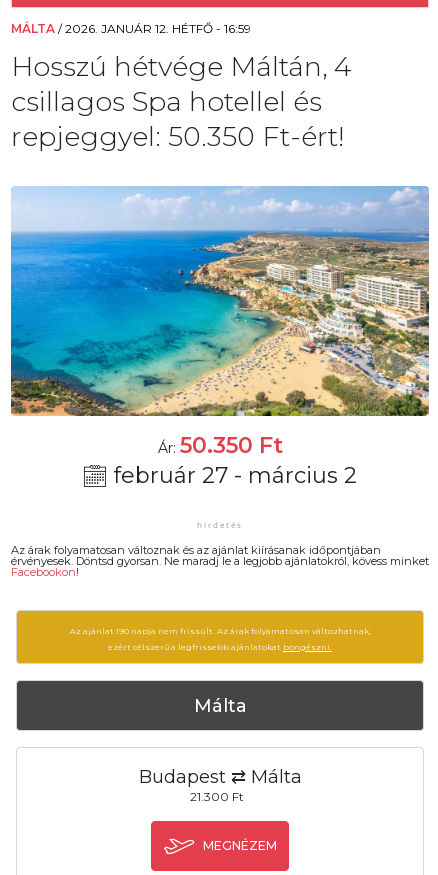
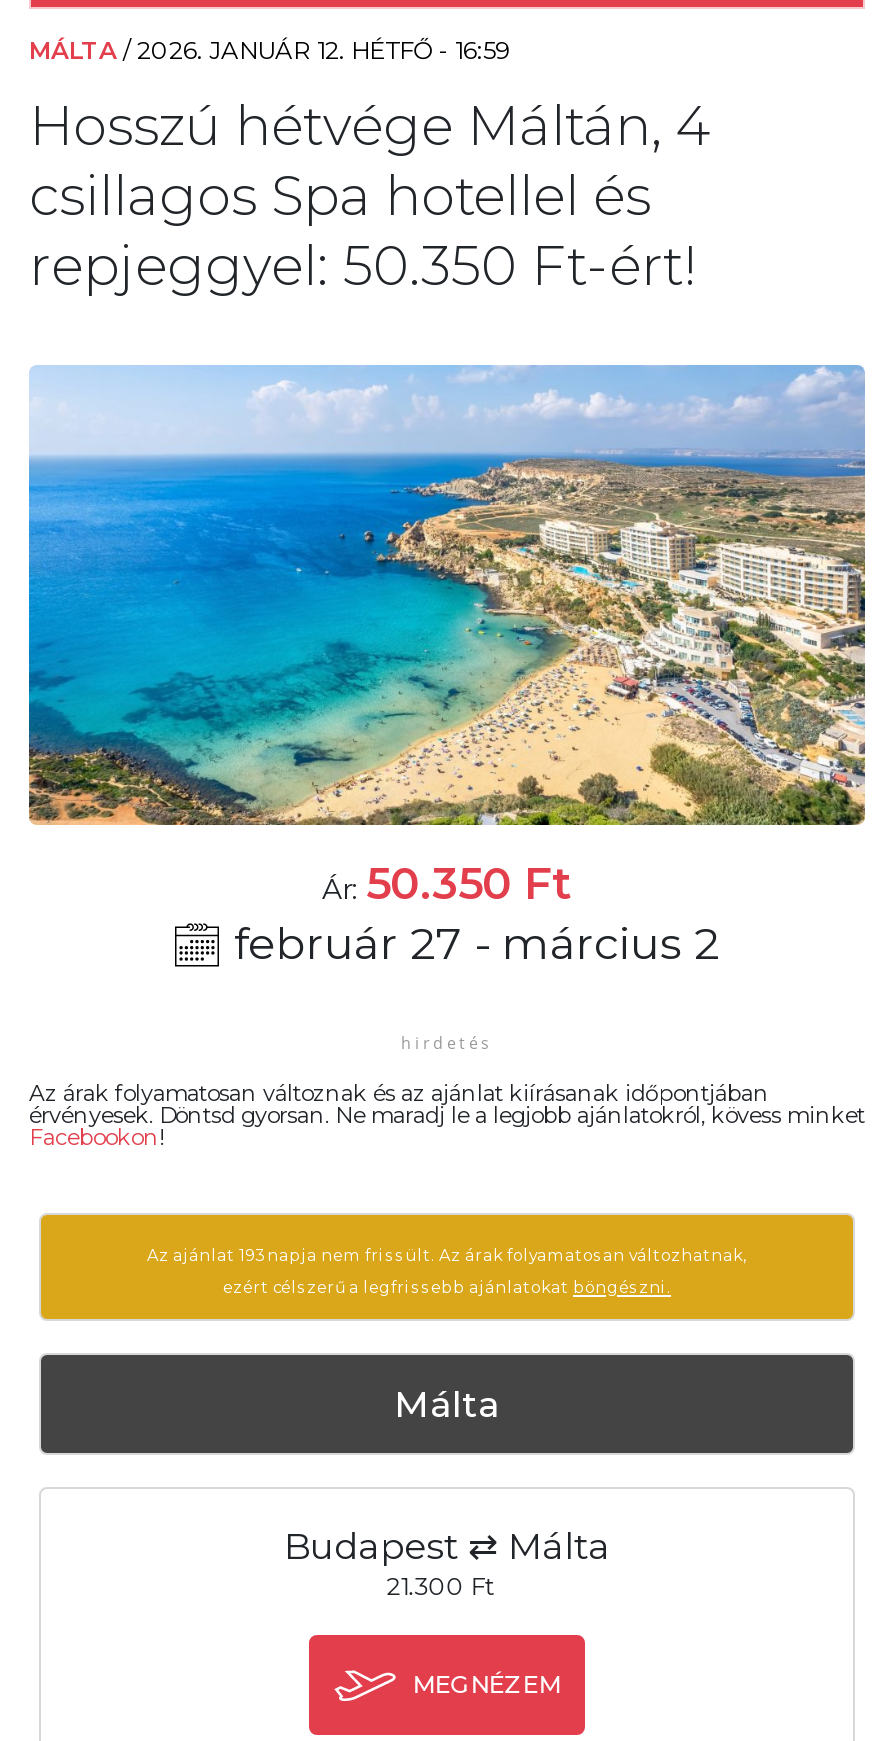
[69,626,370,636] Az ajánlat 190 napja nem frissült. Az árak folyamatosan változhatnak, -> [147,1245,747,1265] Az ajánlat 193 napja nem frissült. Az árak folyamatosan változhatnak,

